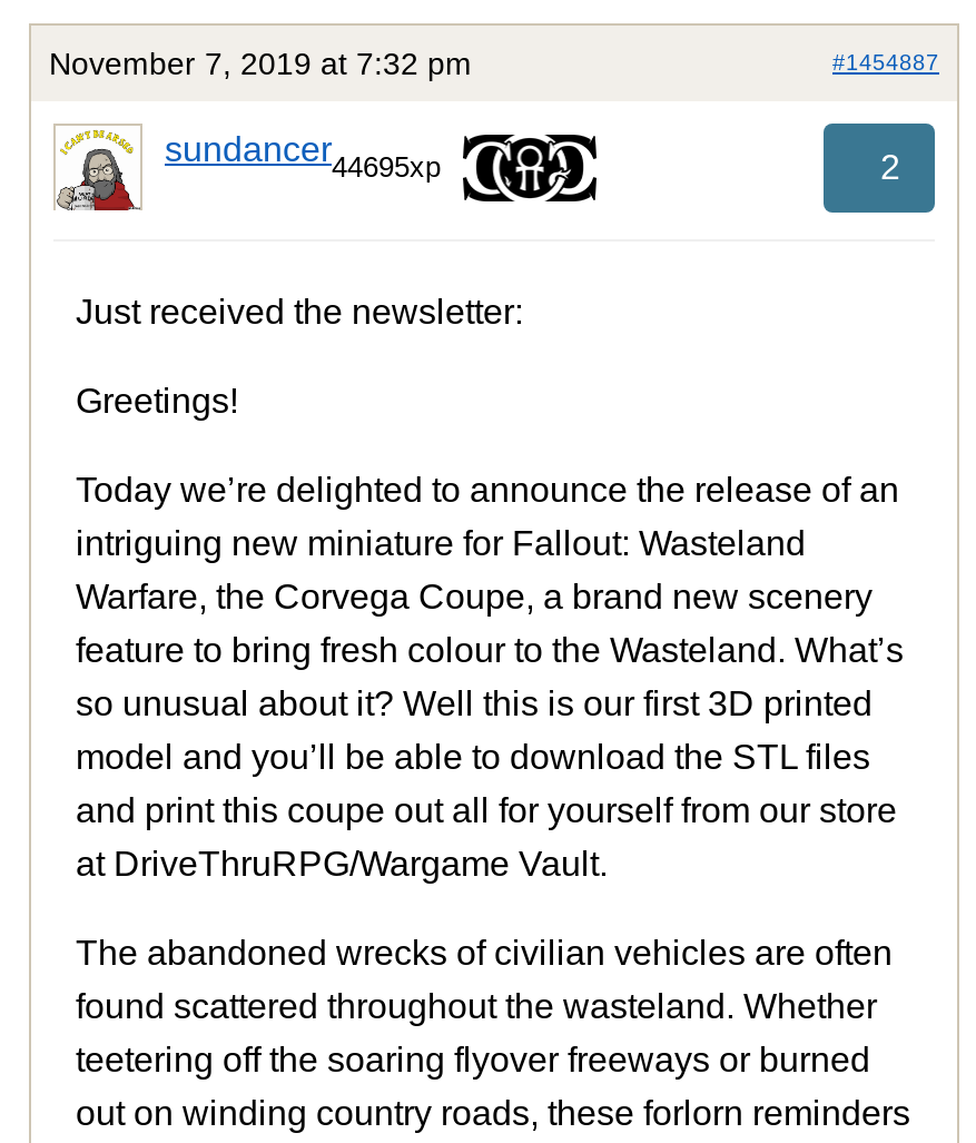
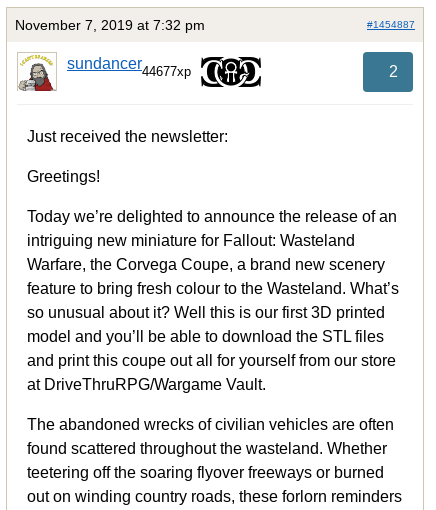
[165,130,441,183] sundancer44695xp -> [67,55,191,79] sundancer44677xp

